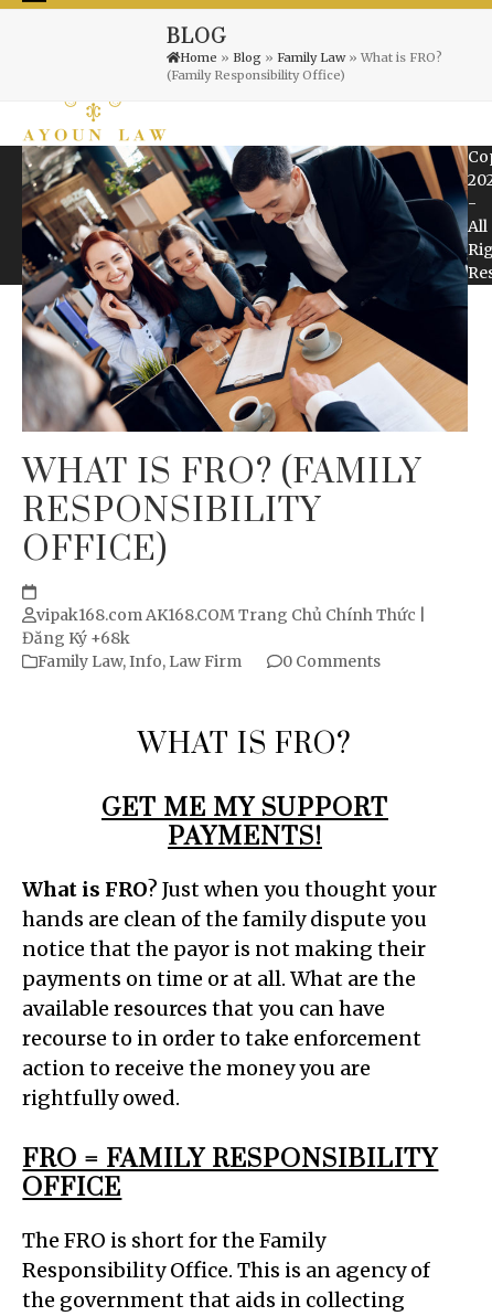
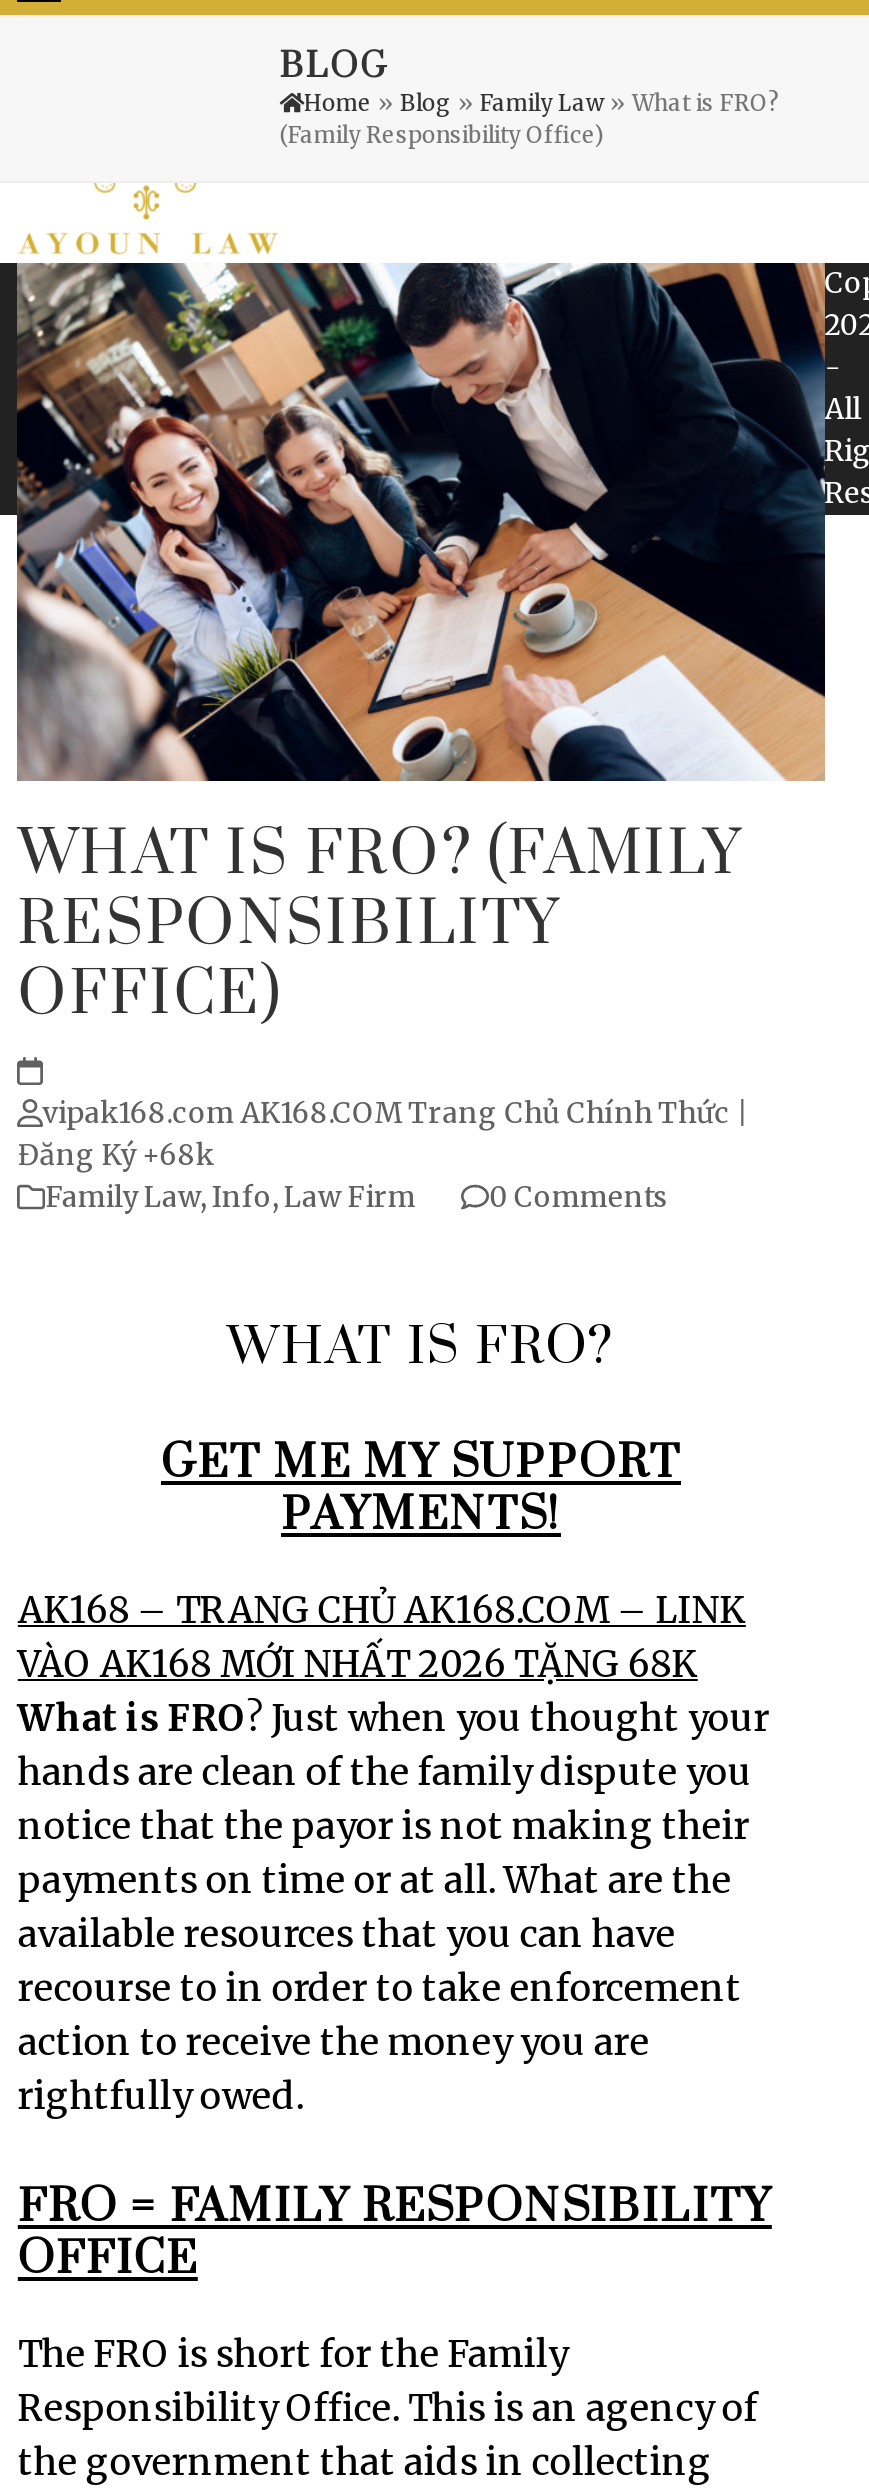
none -> [18,1587,746,1687] AK168 – TRANG CHỦ AK168.COM – LINK | VÀO AK168 MỚI NHẤT 2026 TẶNG 68K

